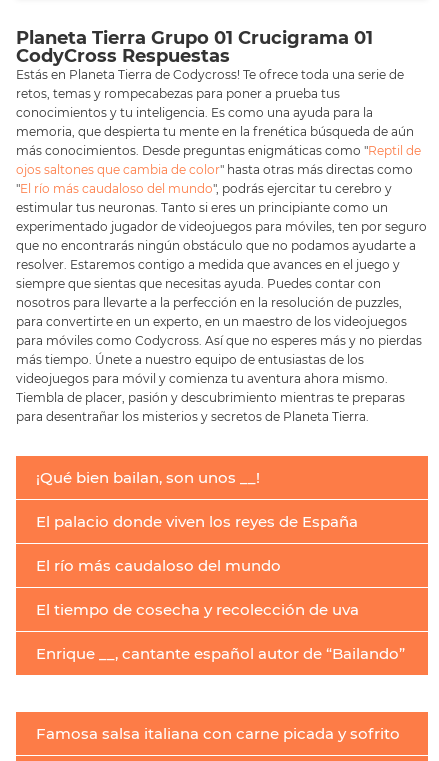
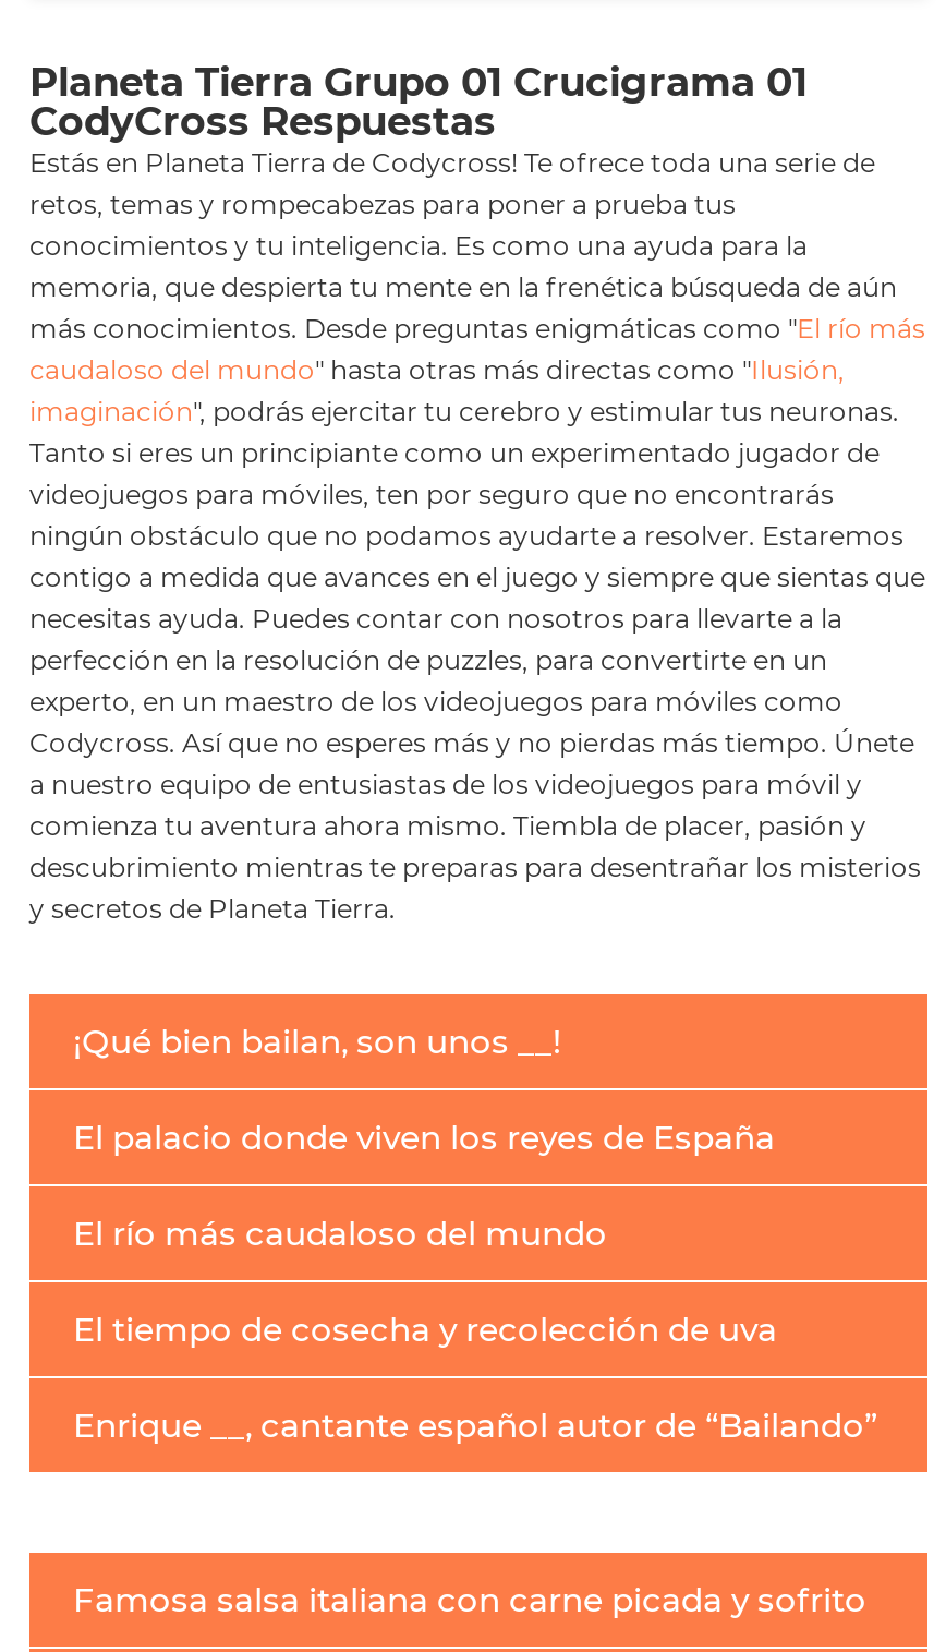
[16,143,427,424] más conocimientos. Desde preguntas enigmáticas como " Reptil de | ojos saltones que cambia de color" hasta otras más directas como | "El río más caudaloso del mundo", podrás ejercitar tu cerebro y | estimular tus neuronas. Tanto si eres un principiante como un | experimentado jugador de videojuegos para móviles, ten por seguro | que no encontrarás ningún obstáculo que no podamos ayudarte a | resolver. Estaremos contigo a medida que avances en el juego y | siempre que sientas que necesitas ayuda. Puedes contar con | nosotros para llevarte a la perfección en la resolución de puzzles, | para convertirte en un experto, en un maestro de los videojuegos | para móviles como Codycross. Así que no esperes más y no pierdas | más tiempo. Únete a nuestro equipo de entusiastas de los | videojuegos para móvil y comienza tu aventura ahora mismo. | Tiembla de placer, pasión y descubrimiento mientras te preparas | para desentrañar los misterios y secretos de Planeta Tierra. -> [29,312,925,925] más conocimientos. Desde preguntas enigmáticas como " El río más | caudaloso del mundo" hasta otras más directas como " Ilusión, | imaginación", podrás ejercitar tu cerebro y estimular tus neuronas. | Tanto si eres un principiante como un experimentado jugador de | videojuegos para móviles, ten por seguro que no encontrarás | ningún obstáculo que no podamos ayudarte a resolver. Estaremos | contigo a medida que avances en el juego y siempre que sientas que | necesitas ayuda. Puedes contar con nosotros para llevarte a la | perfección en la resolución de puzzles, para convertirte en un | experto, en un maestro de los videojuegos para móviles como | Codycross. Así que no esperes más y no pierdas más tiempo. Únete | a nuestro equipo de entusiastas de los videojuegos para móvil y | comienza tu aventura ahora mismo. Tiembla de placer, pasión y | descubrimiento mientras te preparas para desentrañar los misterios | y secretos de Planeta Tierra.

